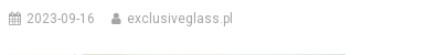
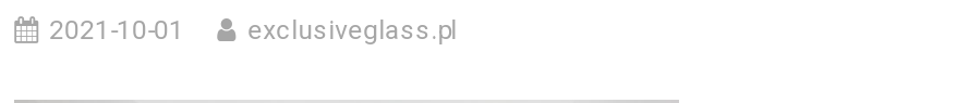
[27,11,95,26] 2023-09-16 -> [49,16,184,46] 2021-10-01

